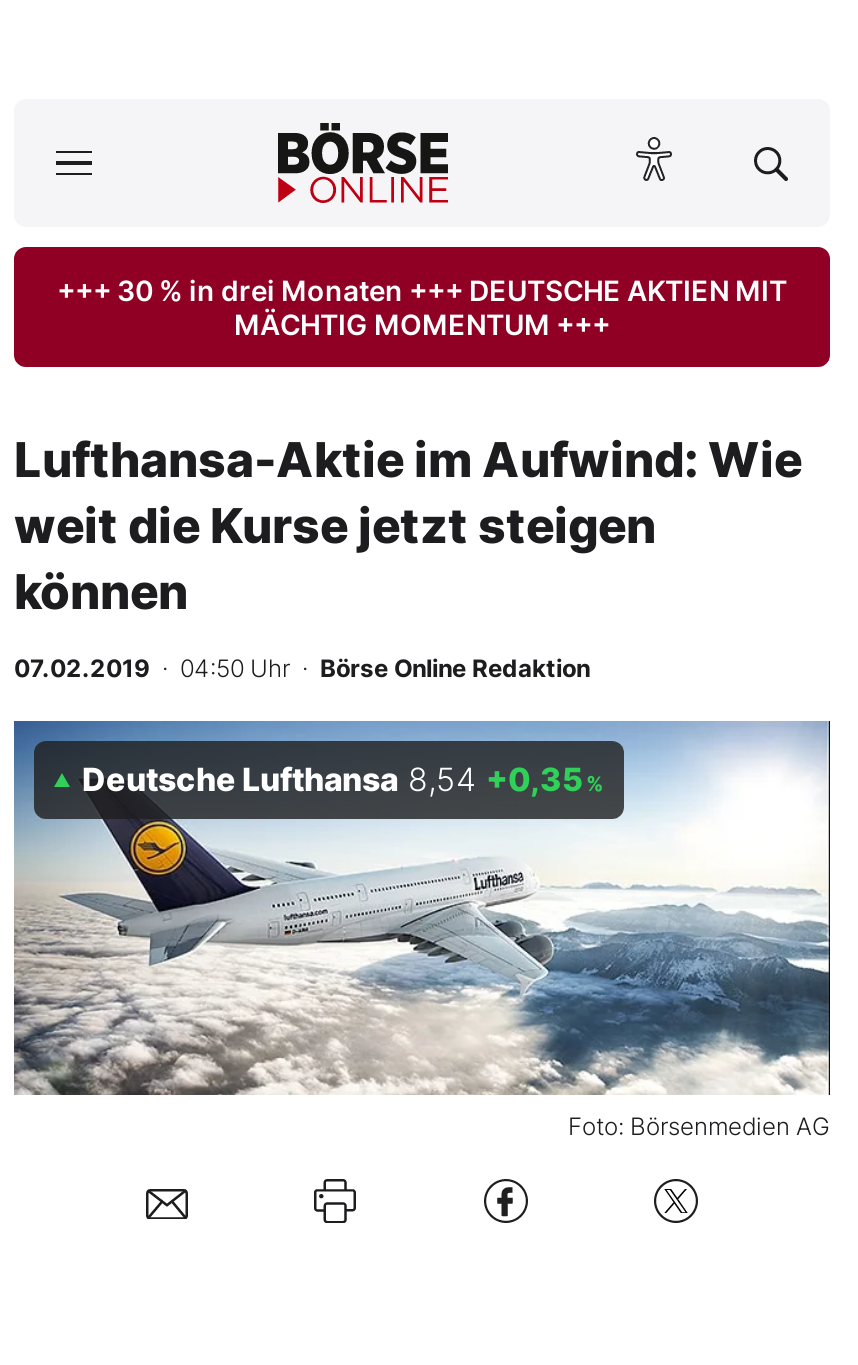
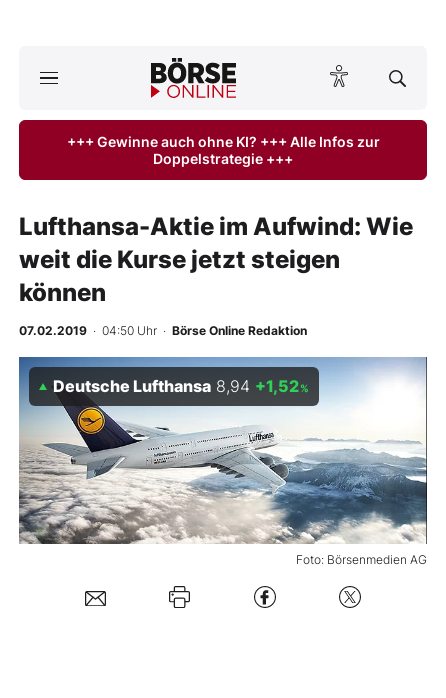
[57,273,787,341] +++ 30 % in drei Monaten +++ DEUTSCHE AKTIEN MIT | MÄCHTIG MOMENTUM +++ -> [66,133,379,167] +++ Gewinne auch ohne KI? +++ Alle Infos zur | Doppelstrategie +++
[82,759,604,799] Deutsche Lufthansa 8,54 +0,35% -> [53,376,309,396] Deutsche Lufthansa 8,94 +1,52%

